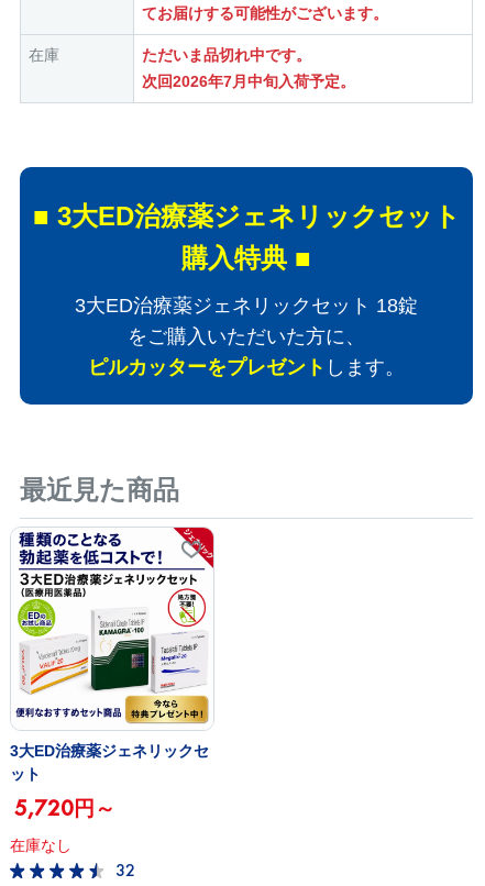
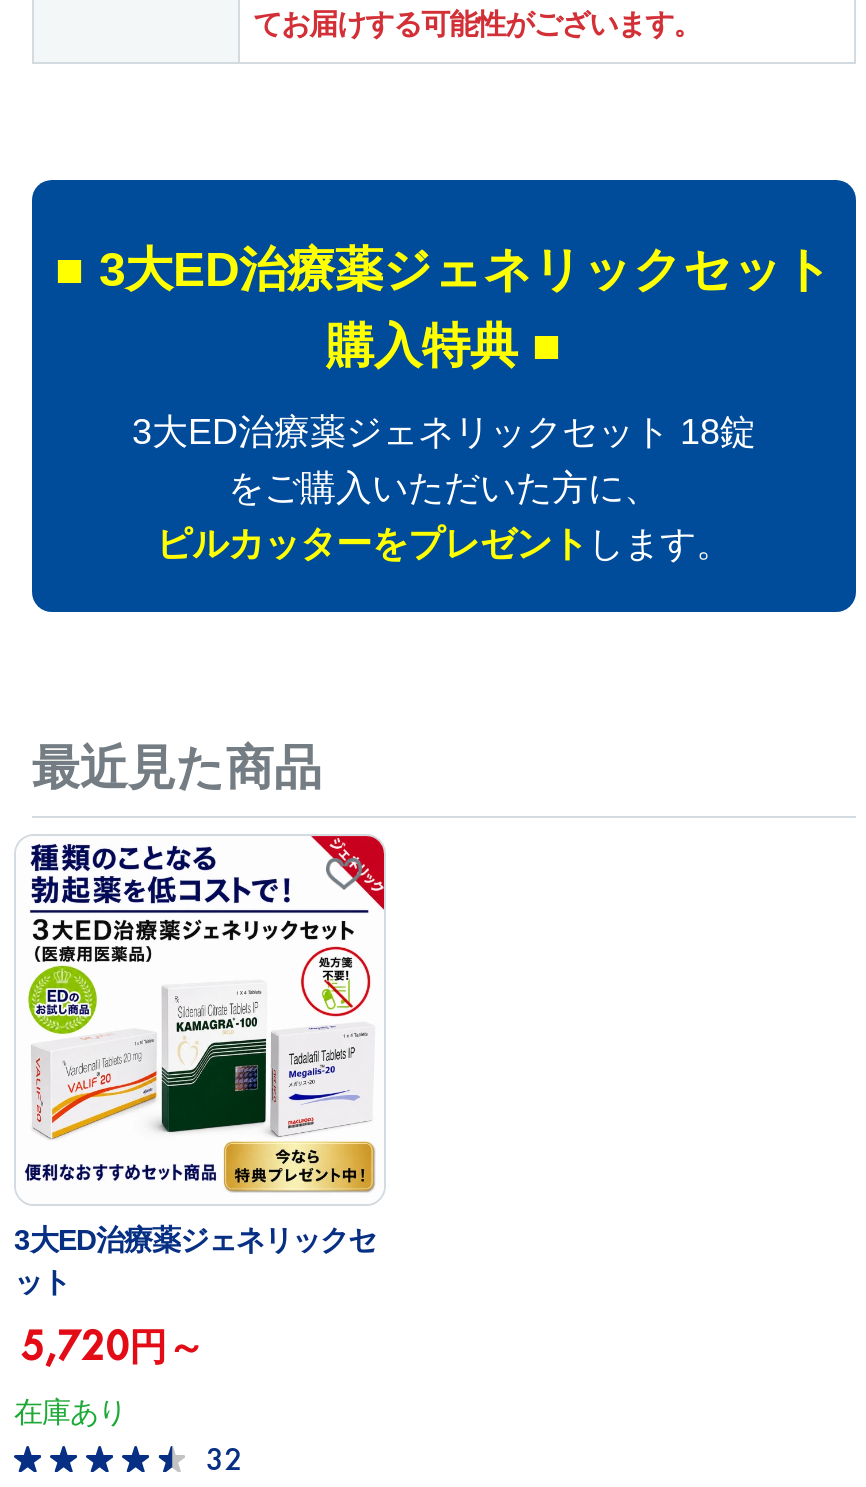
[28,46,355,90] 在庫 | ただいま品切れ中です。 | 次回2026年7月中旬入荷予定。 -> none
[10,836,71,854] 在庫なし -> [14,1396,126,1428] 在庫あり

